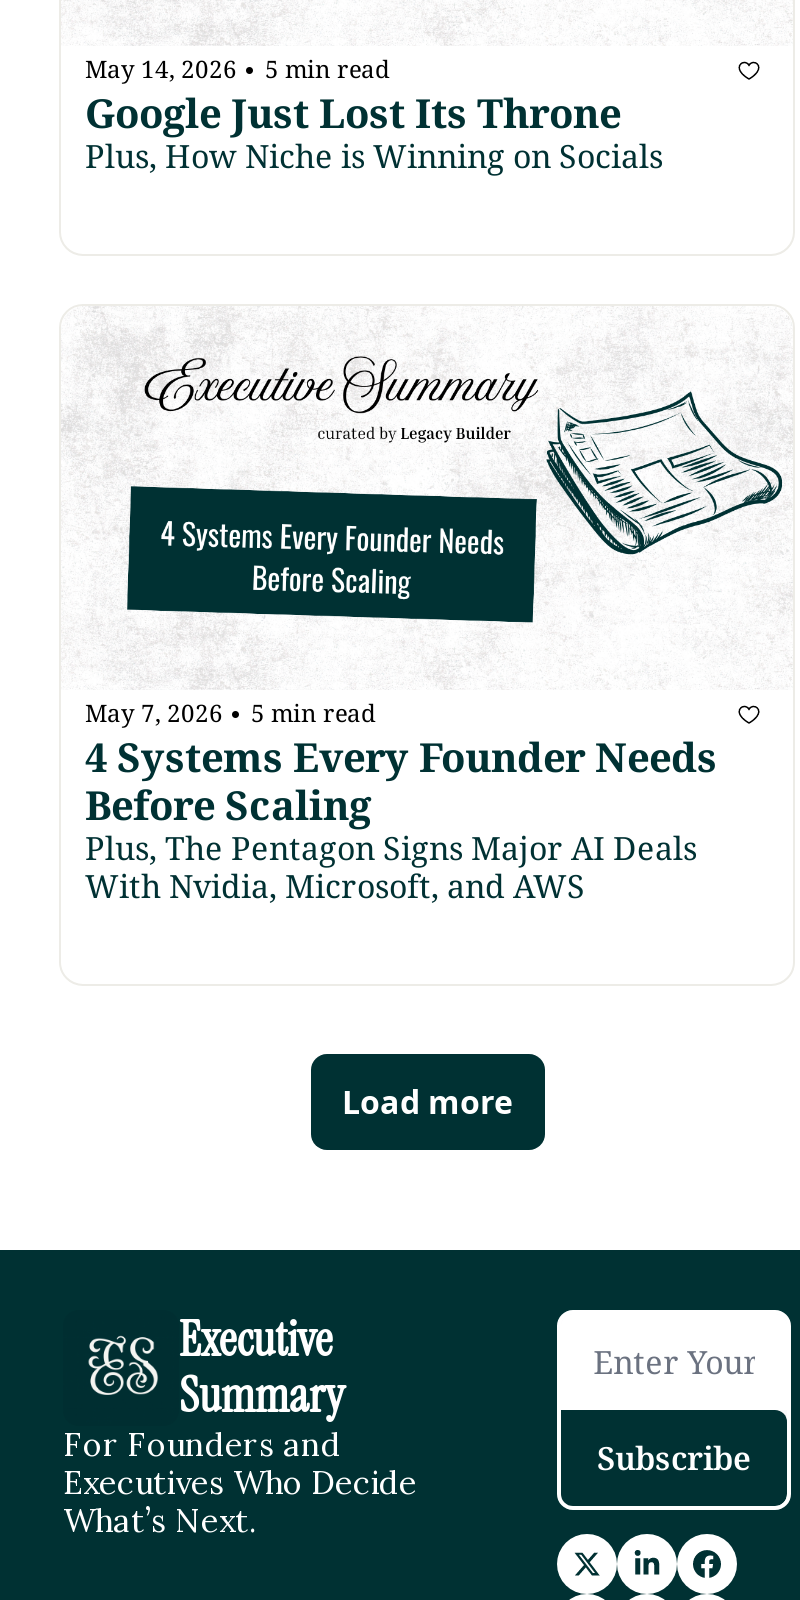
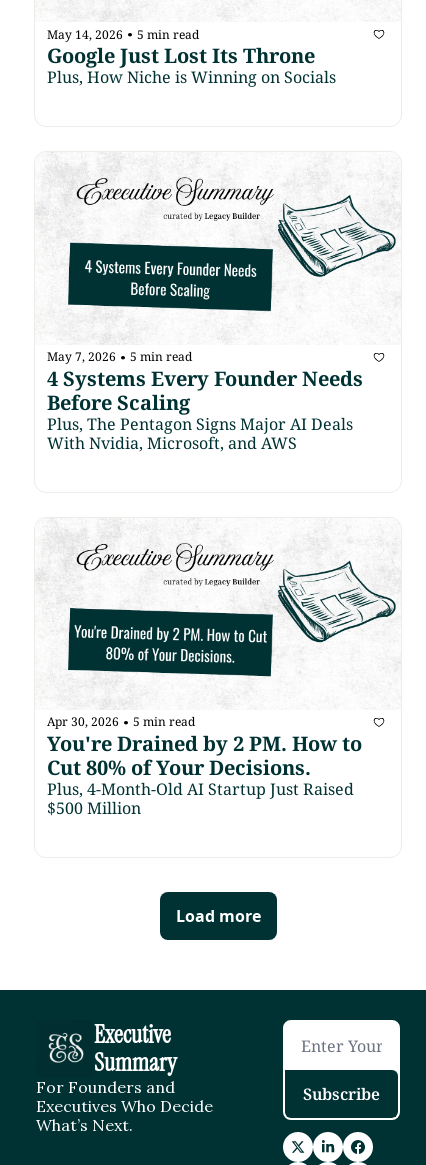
none -> [47,713,362,819] Apr 30, 2026 • 5 min read | You're Drained by 2 PM. How to | Cut 80% of Your Decisions. | Plus, 4-Month-Old AI Startup Just Raised | $500 Million
none -> [74,624,268,664] [image]

